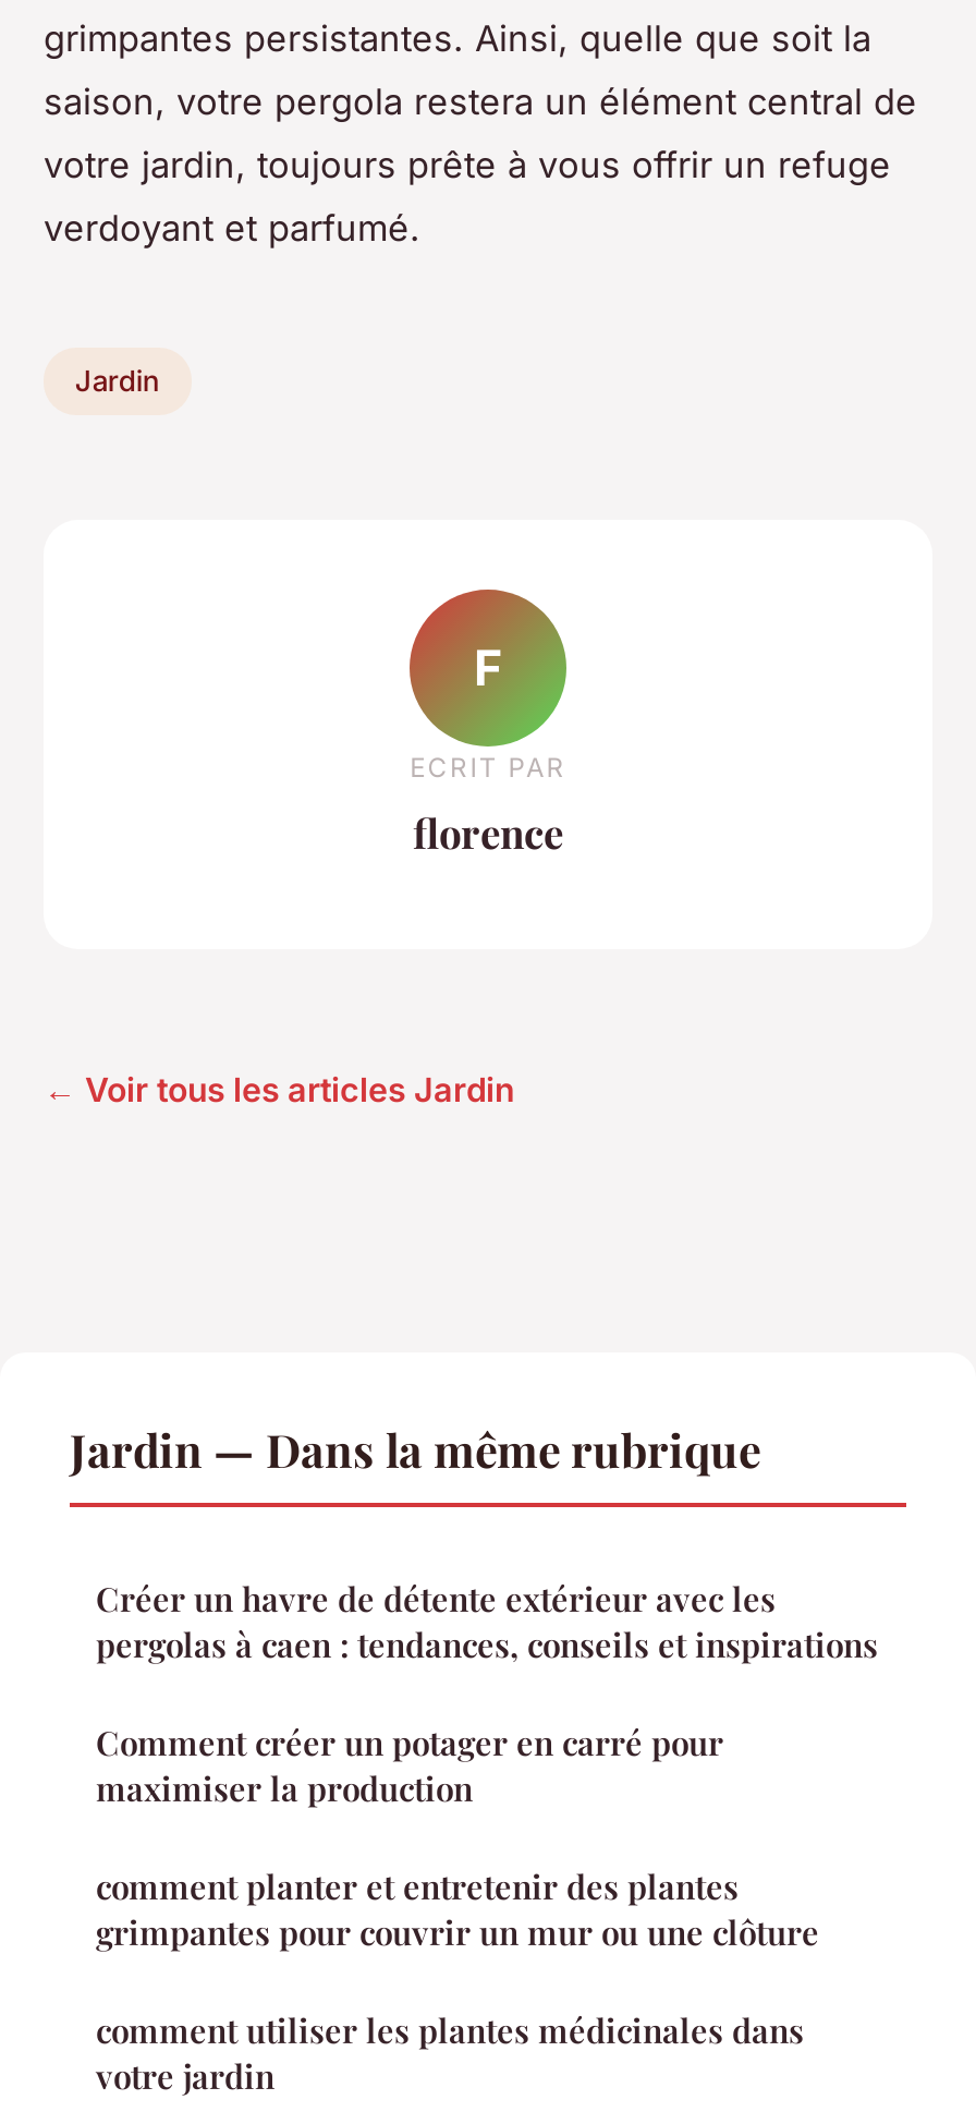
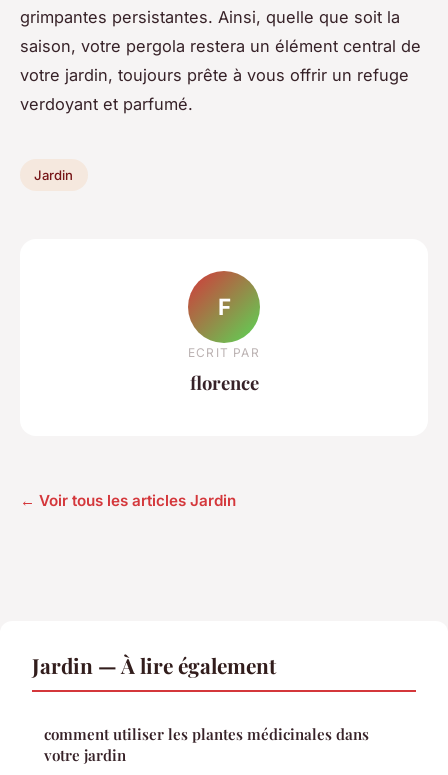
[70,1418,878,1955] Jardin — Dans la même rubrique | Créer un havre de détente extérieur avec les | pergolas à caen : tendances, conseils et inspirations | Comment créer un potager en carré pour | maximiser la production | comment planter et entretenir des plantes | grimpantes pour couvrir un mur ou une clôture -> [32,651,276,679] Jardin — À lire également

